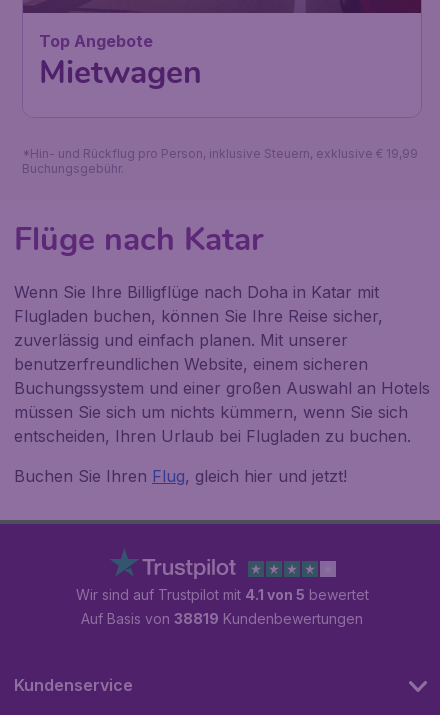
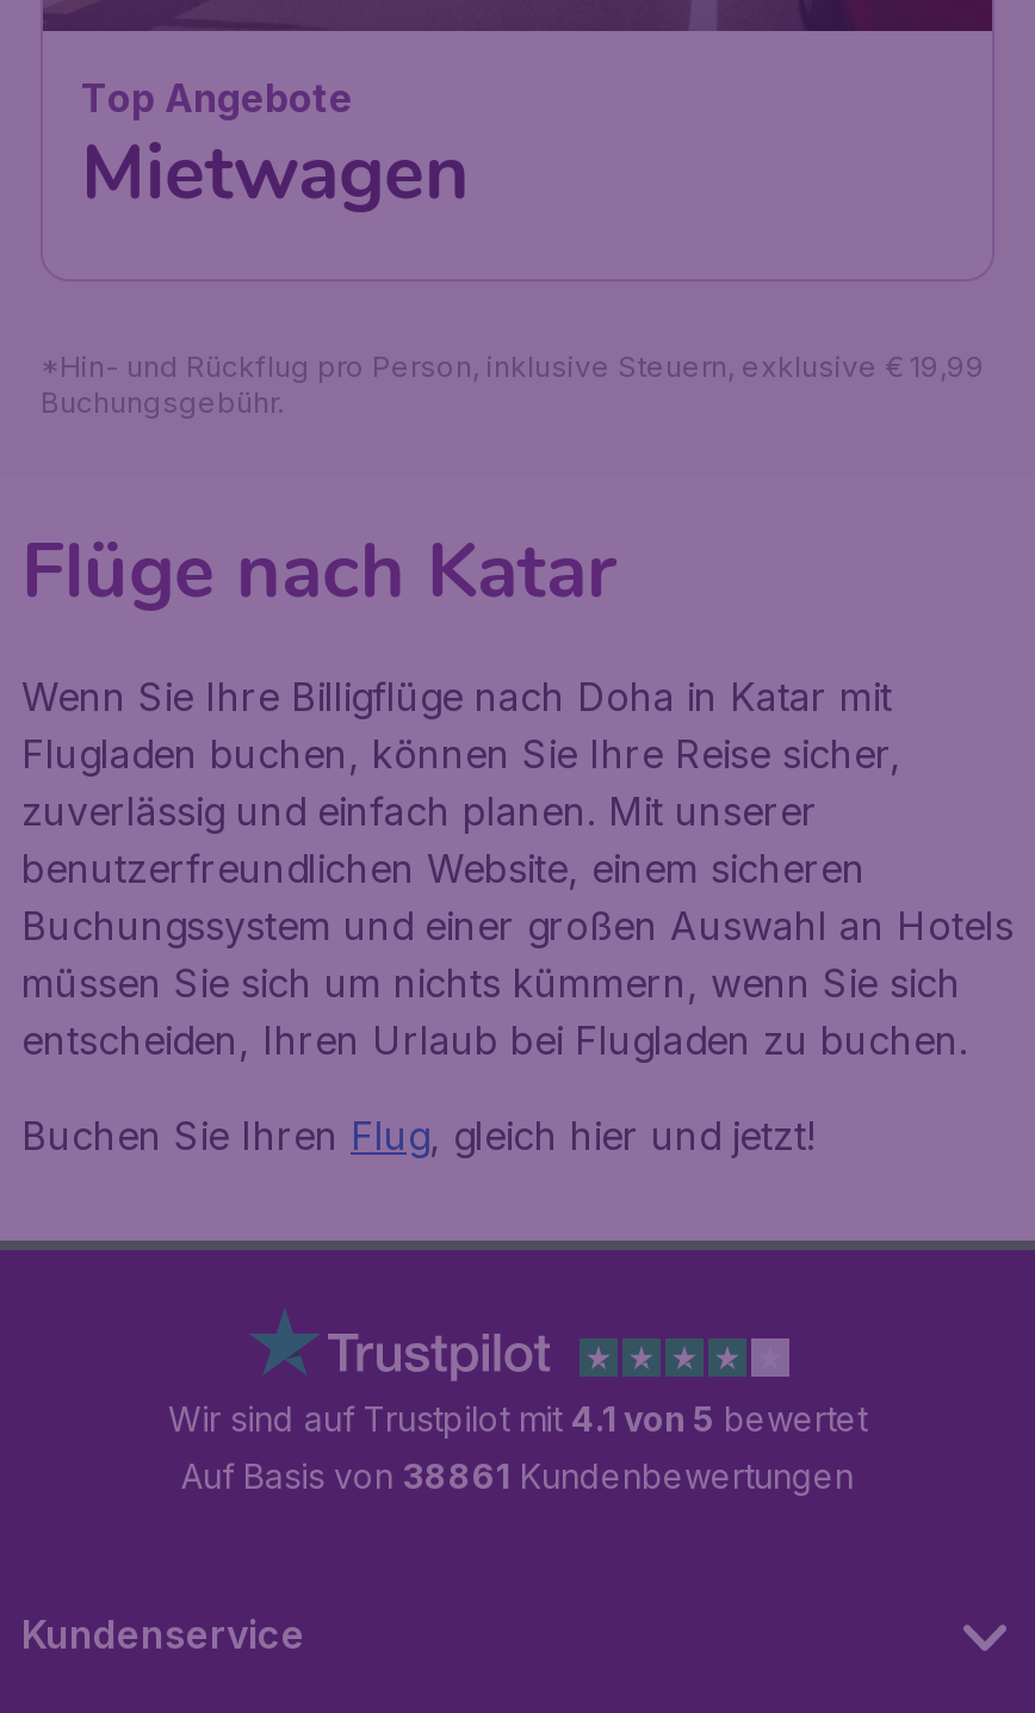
[81,610,363,627] Auf Basis von 38819 Kundenbewertungen -> [181,1455,854,1496] Auf Basis von 38861 Kundenbewertungen

